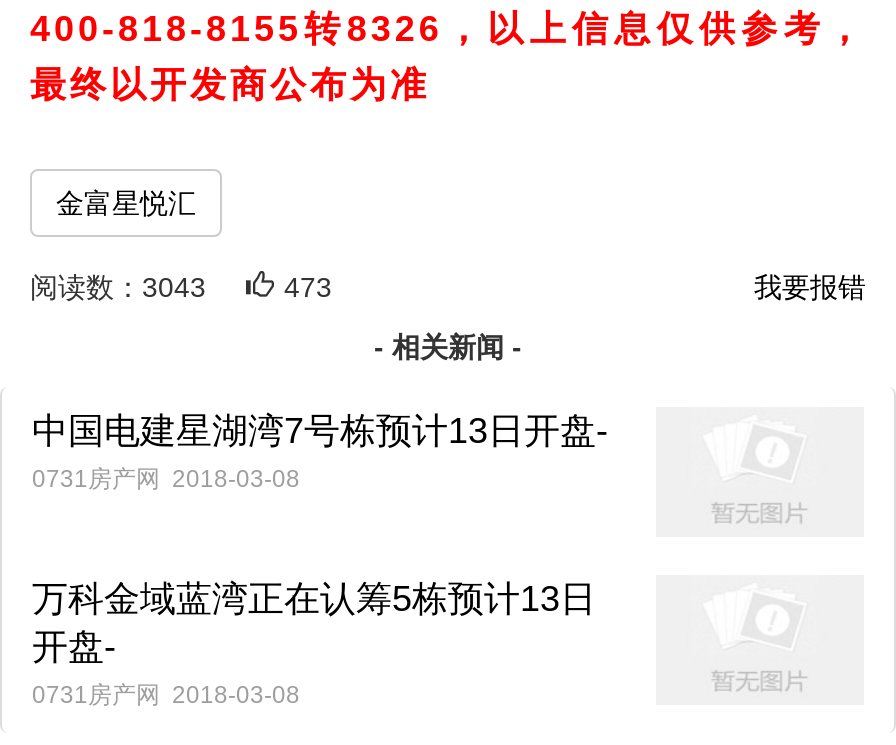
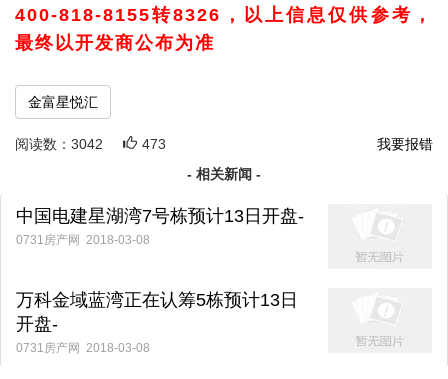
[30,272,206,304] 阅读数：3043 -> [15,136,103,152] 阅读数：3042

